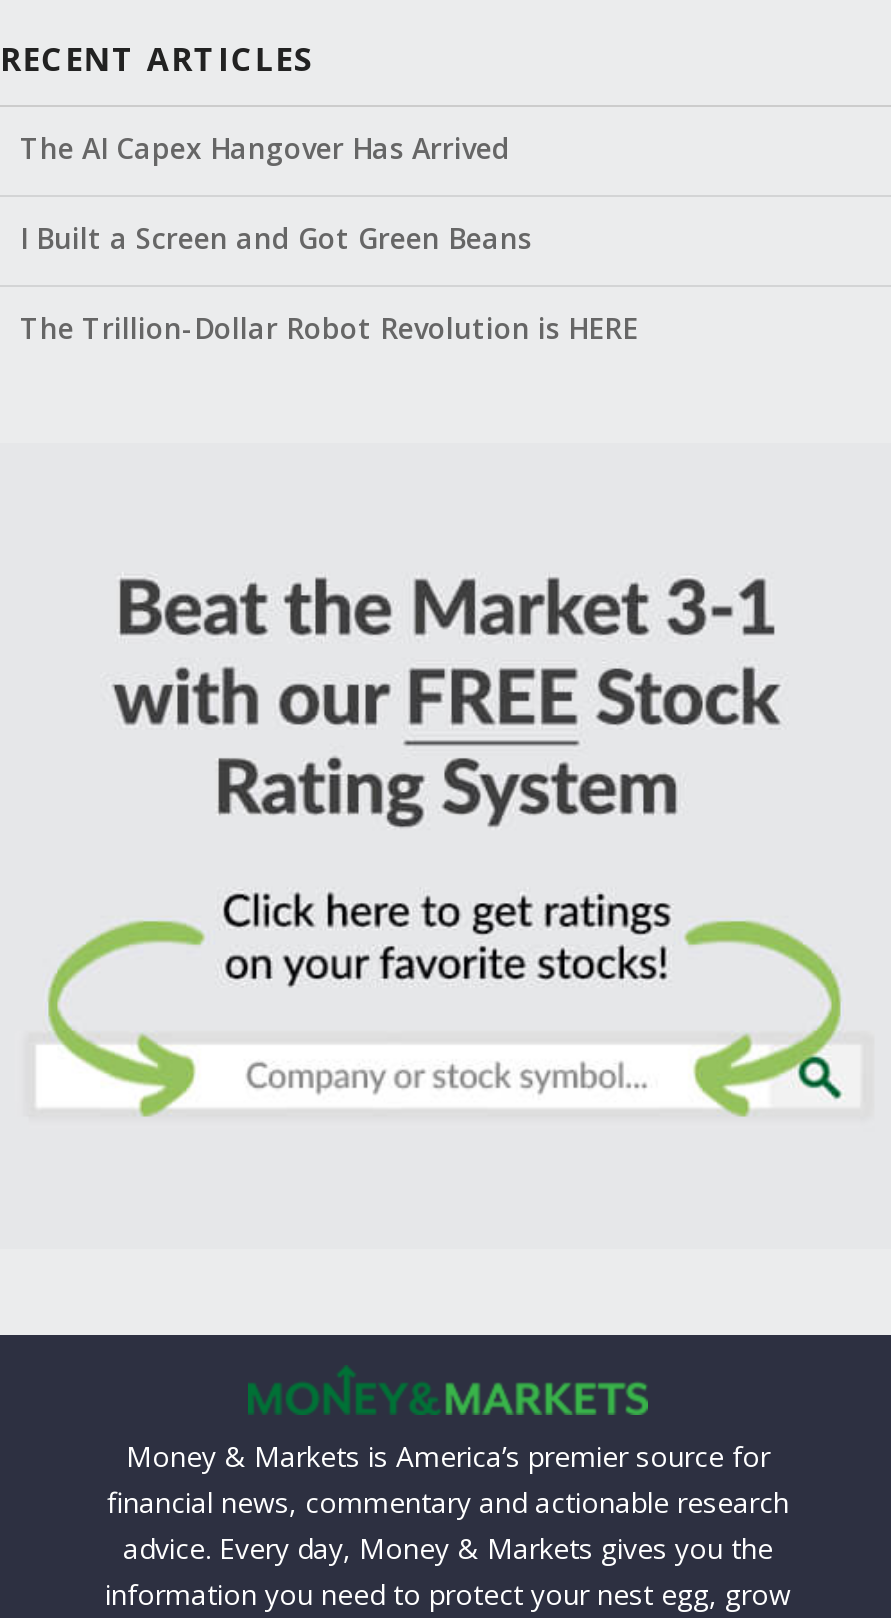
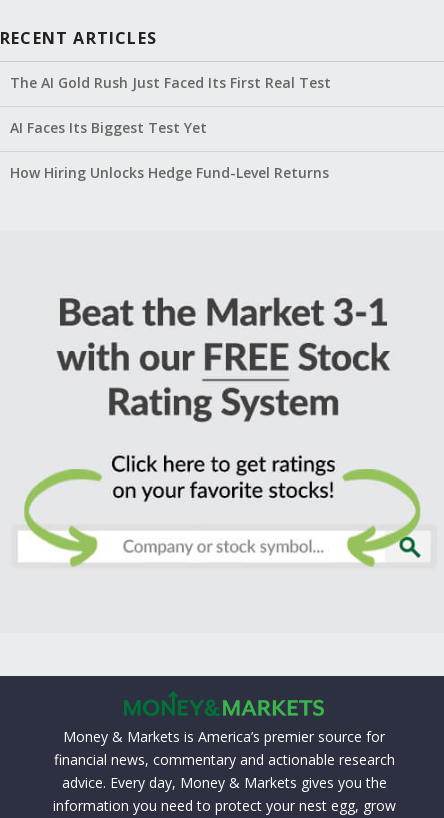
[20,128,510,166] The AI Capex Hangover Has Arrived -> [10,73,331,92] The AI Gold Rush Just Faced Its First Real Test
[20,218,532,256] I Built a Screen and Got Green Beans -> [10,118,207,137] AI Faces Its Biggest Test Yet
[20,308,638,346] The Trillion-Dollar Robot Revolution is HERE -> [10,163,329,182] How Hiring Unlocks Hedge Fund-Level Returns

